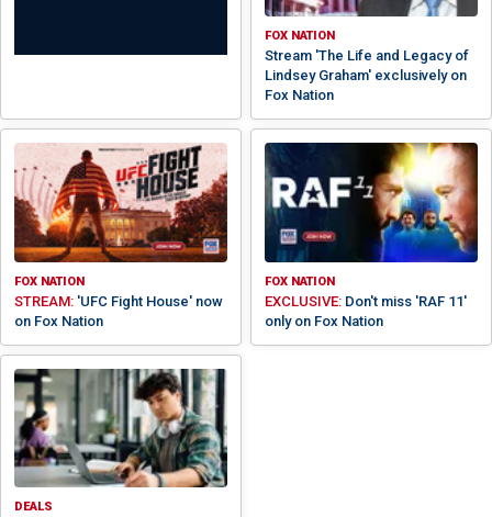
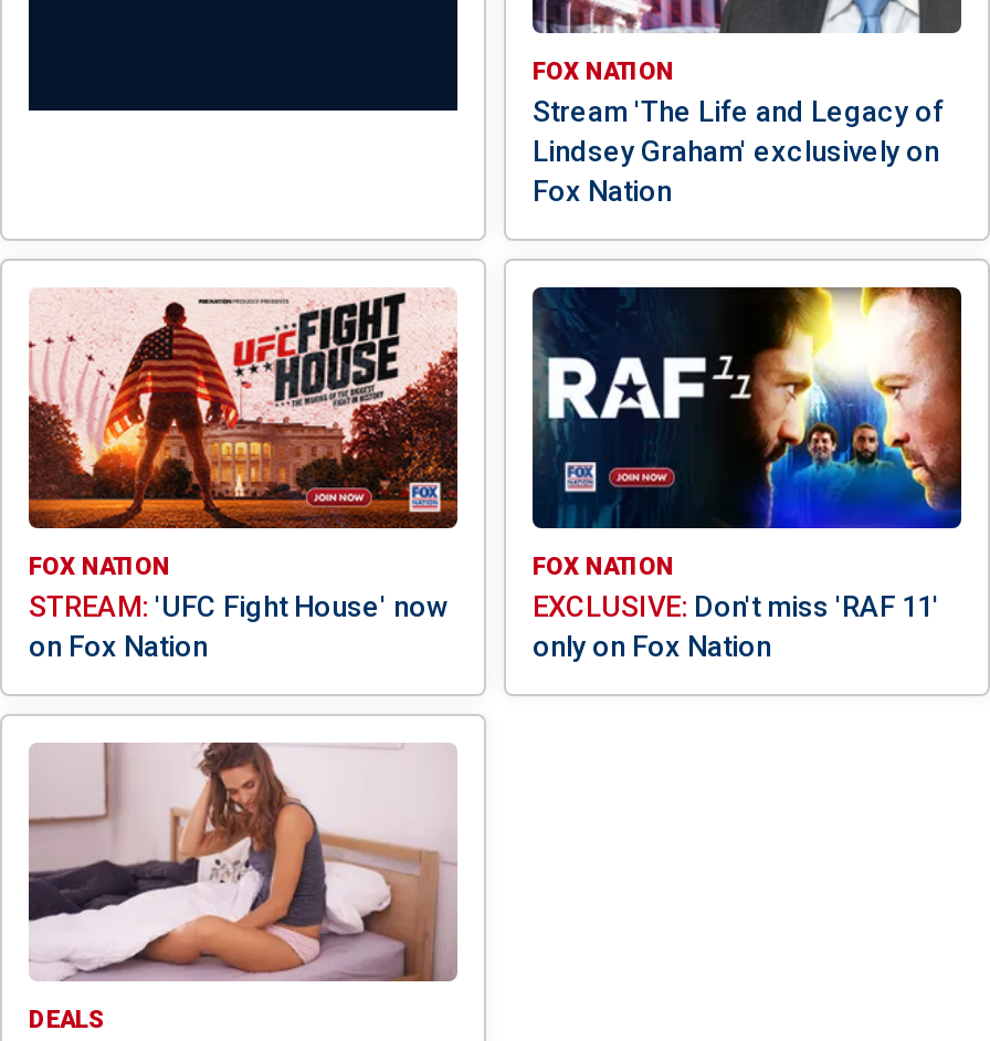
[13,368,227,488] [image] -> [29,743,455,981] [image]

